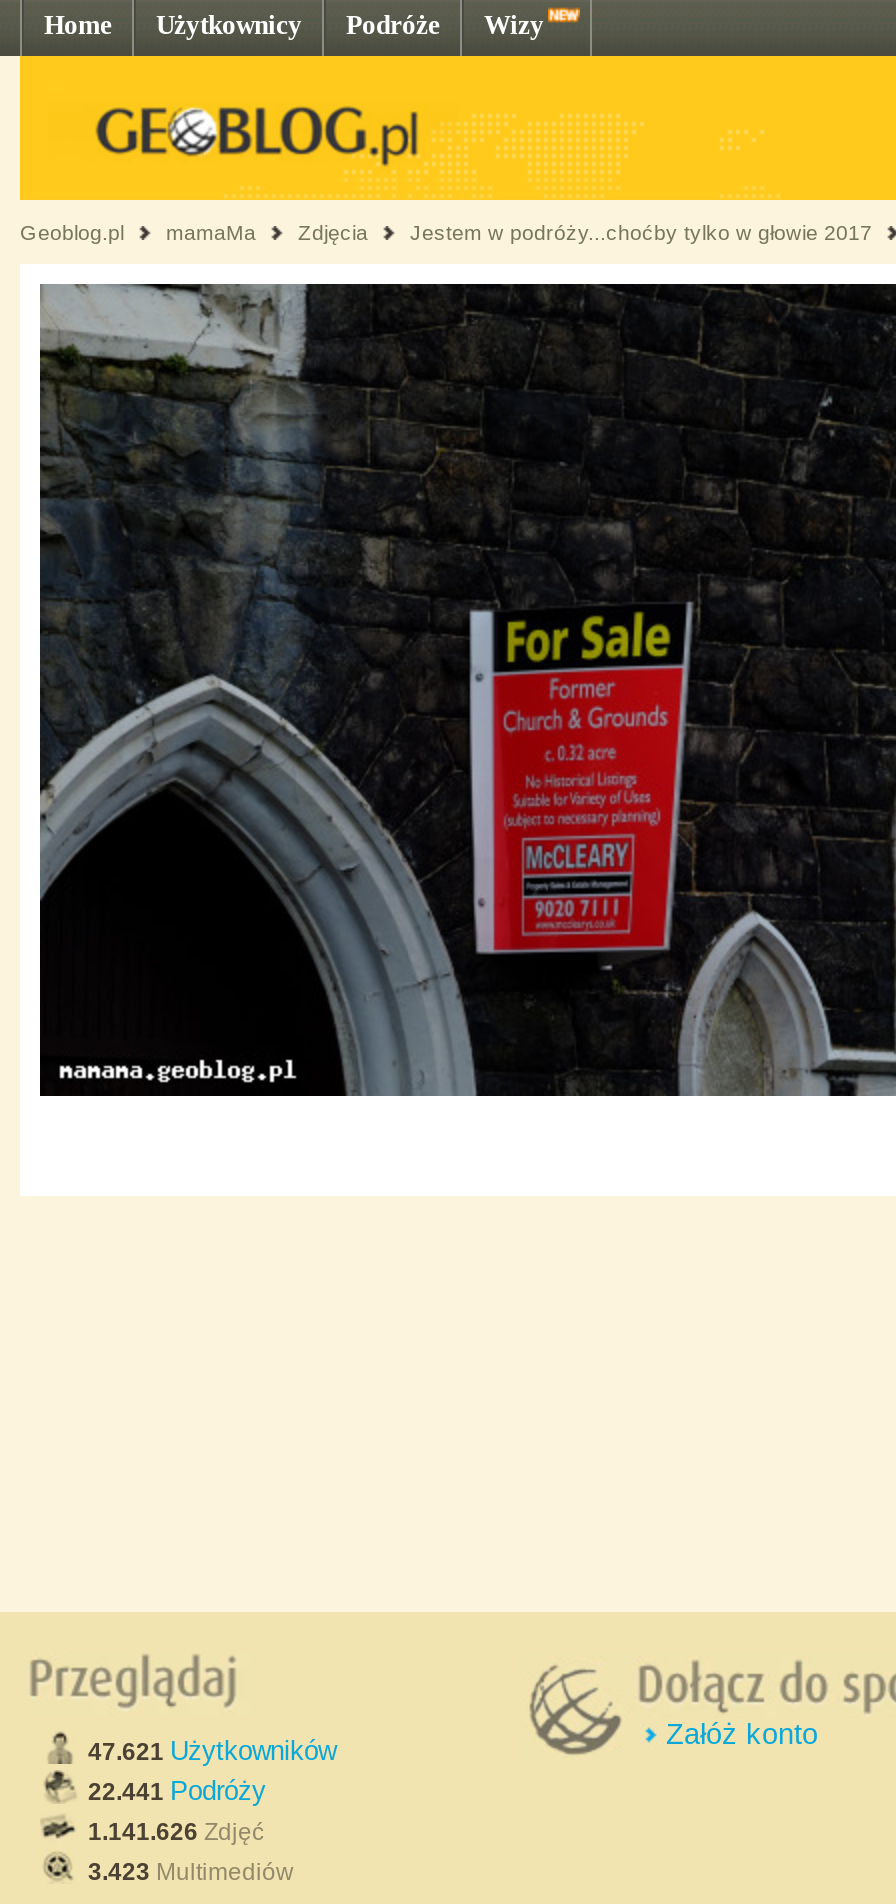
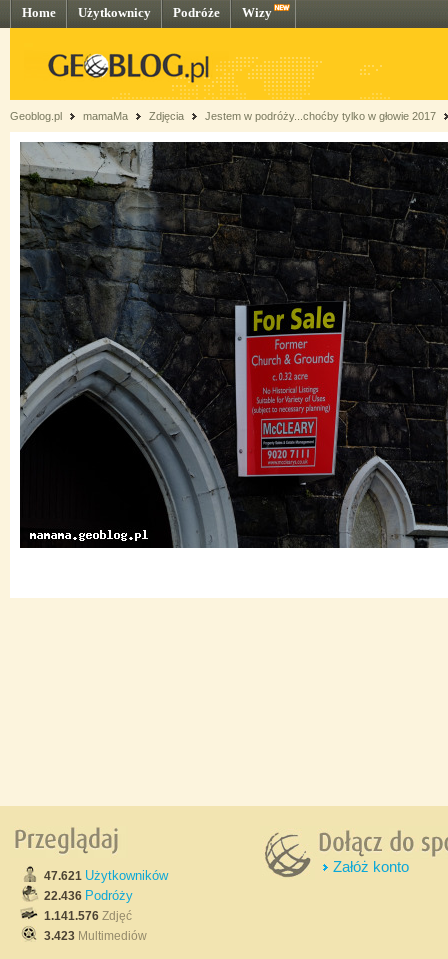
[88,1776,266,1806] 22.441 Podróży -> [44,888,133,903] 22.436 Podróży
[88,1818,264,1846] 1.141.626 Zdjęć -> [44,909,132,923] 1.141.576 Zdjęć

